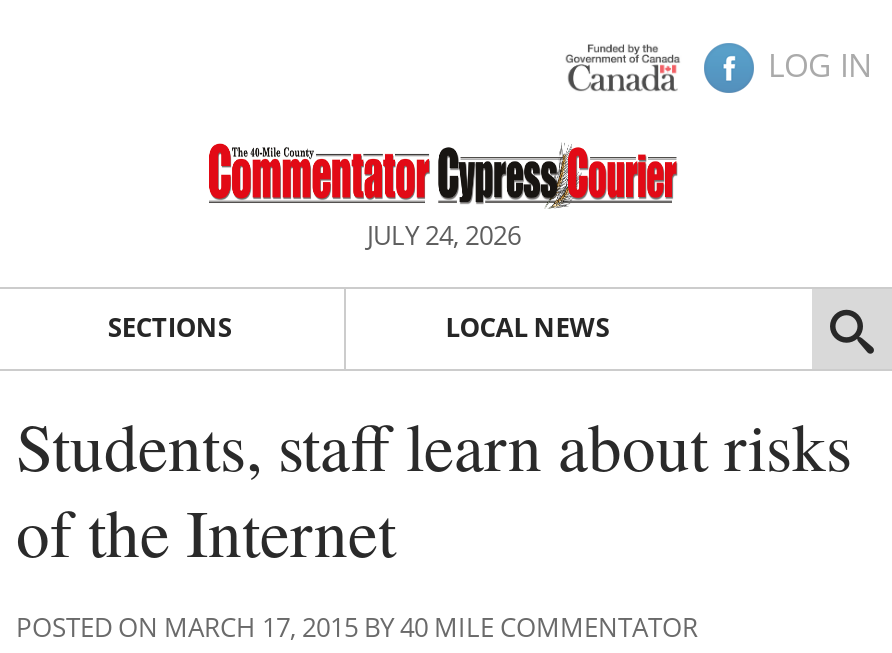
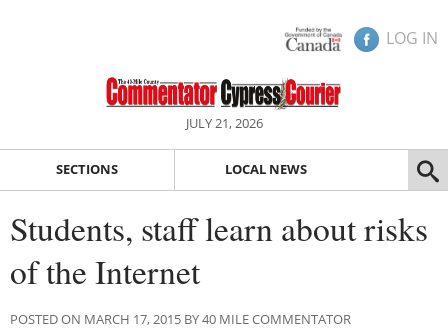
[367,217,521,253] JULY 24, 2026 -> [185,114,262,132] JULY 21, 2026

